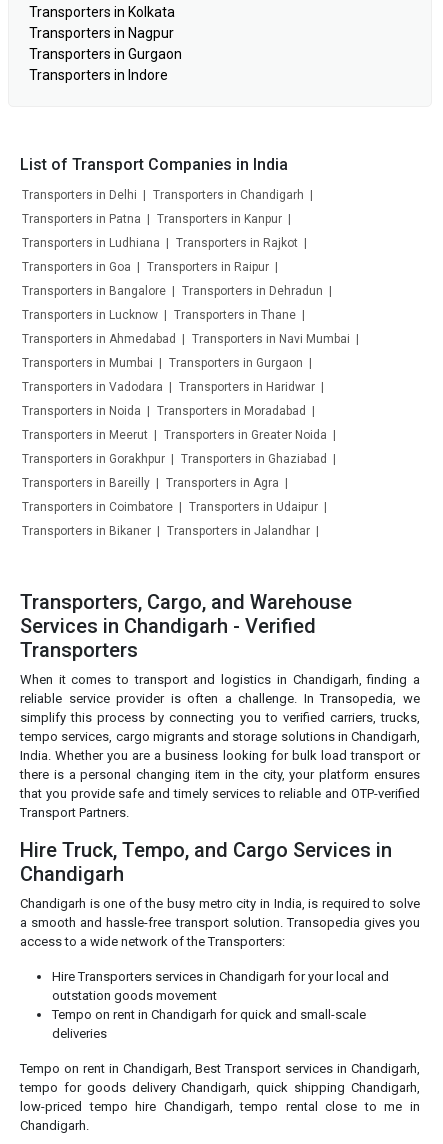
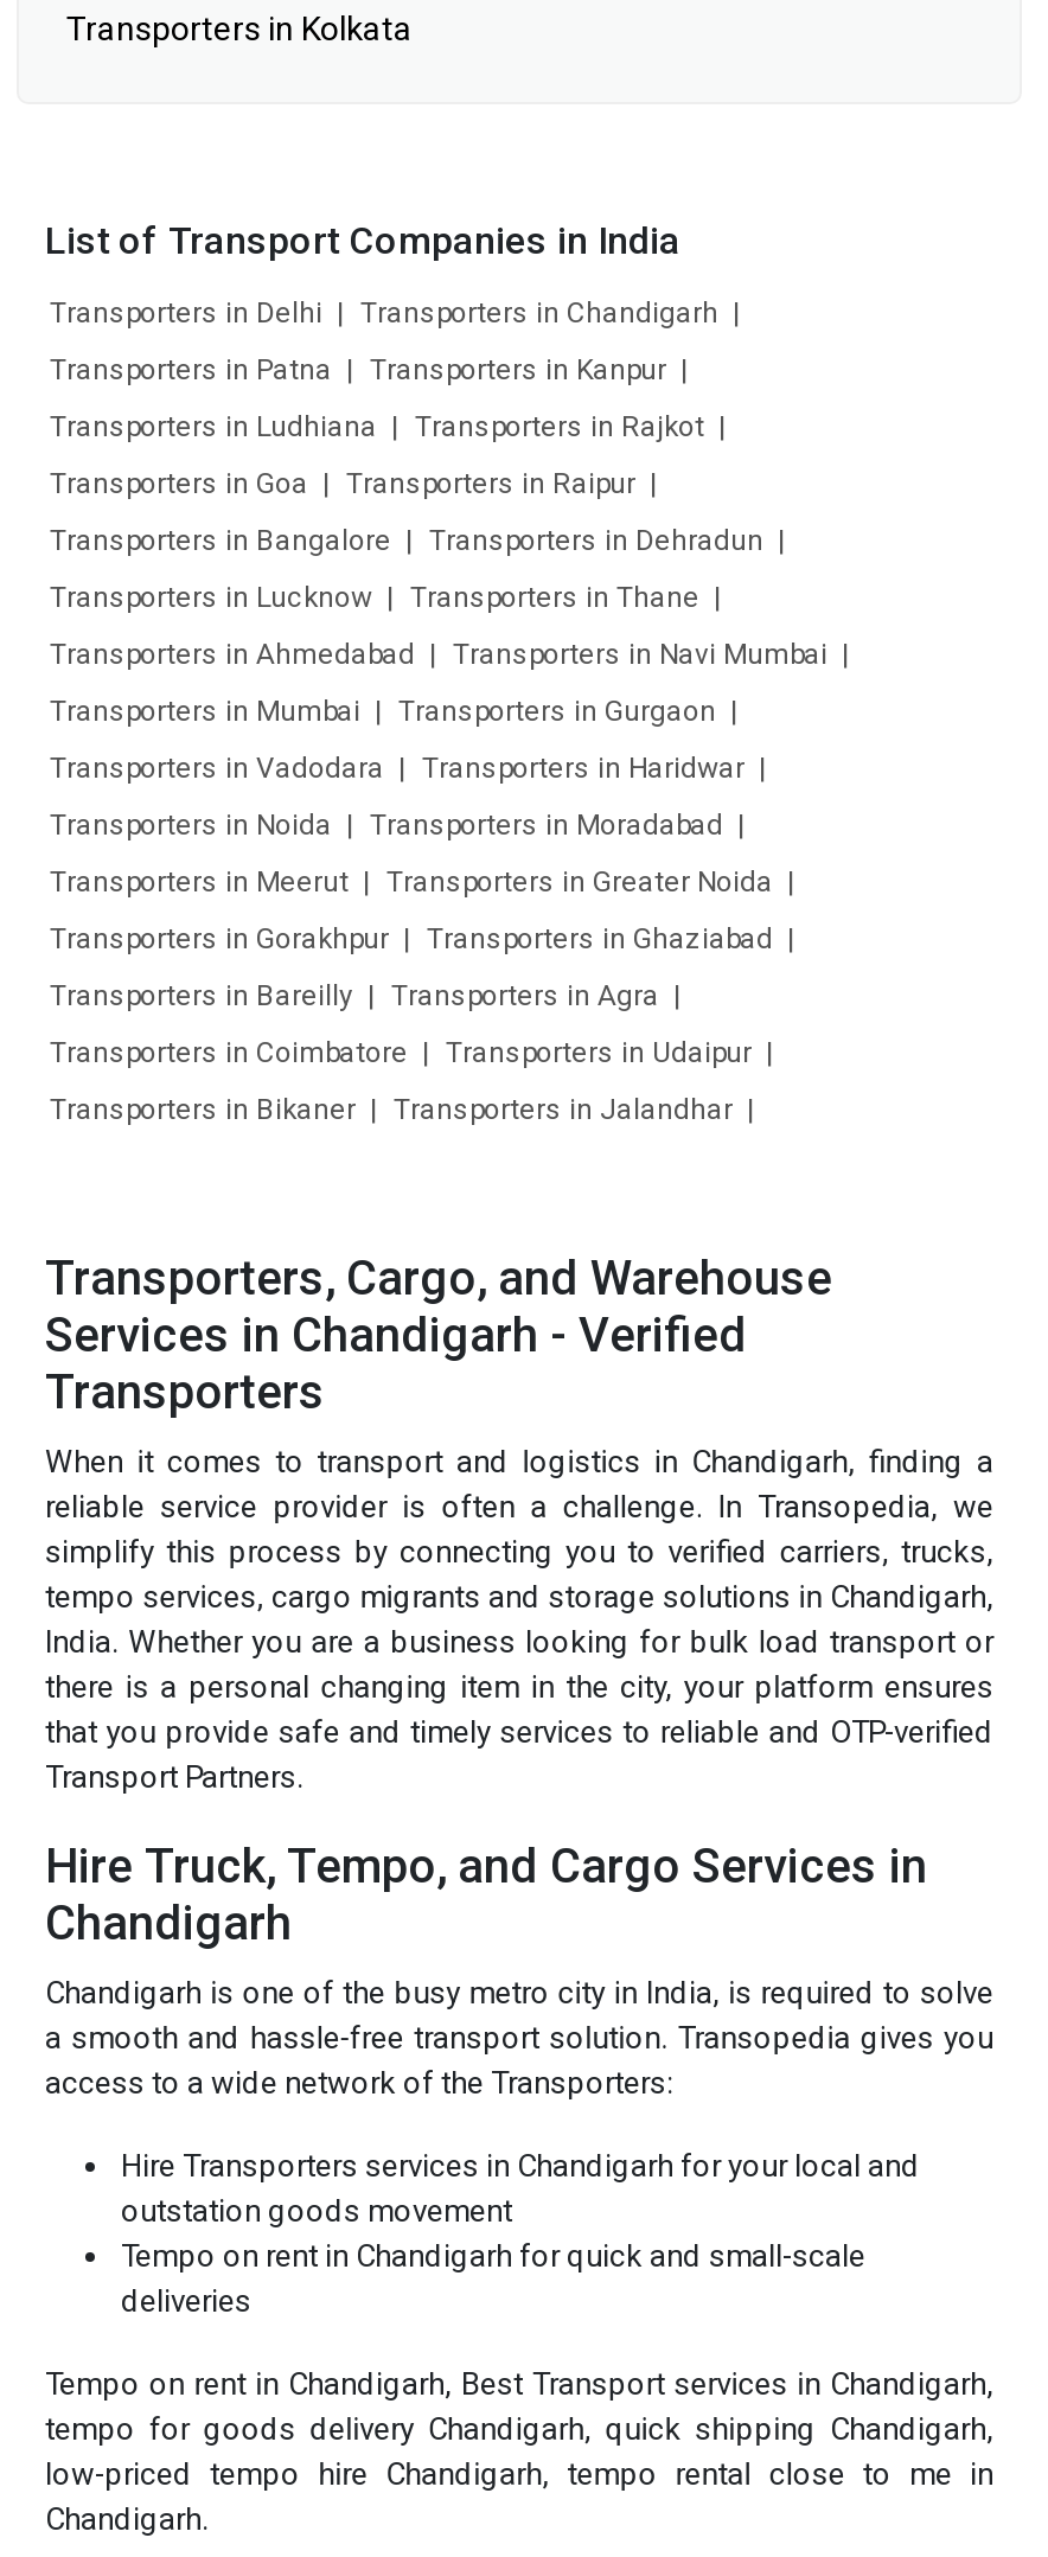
[29,24,182,82] Transporters in Nagpur | Transporters in Gurgaon | Transporters in Indore -> none

